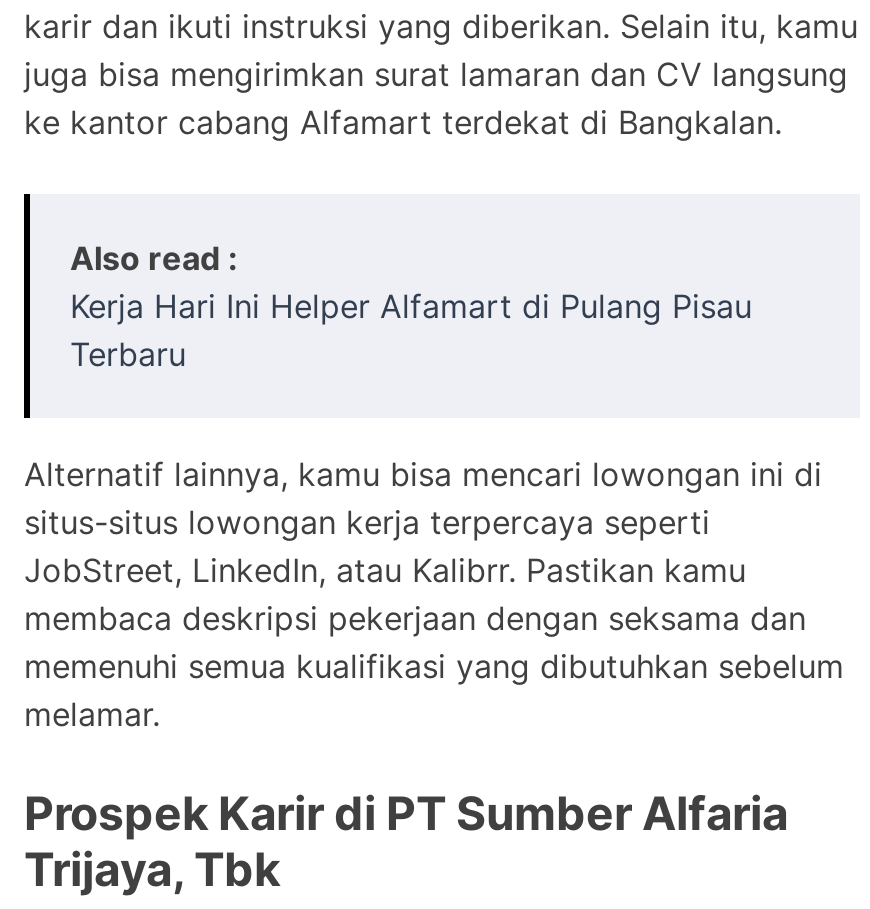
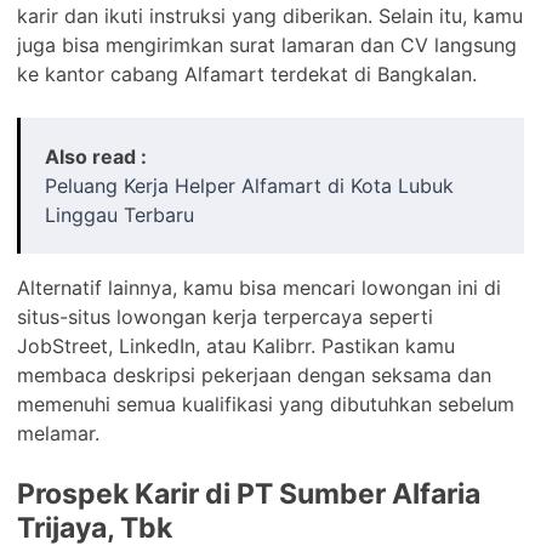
[70,285,752,373] Kerja Hari Ini Helper Alfamart di Pulang Pisau | Terbaru -> [45,173,454,227] Peluang Kerja Helper Alfamart di Kota Lubuk | Linggau Terbaru

